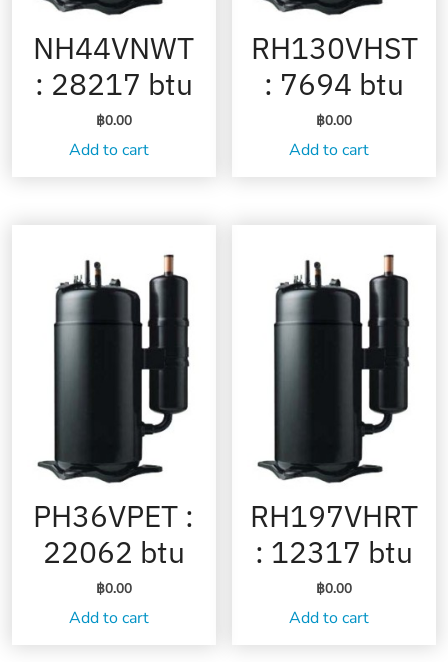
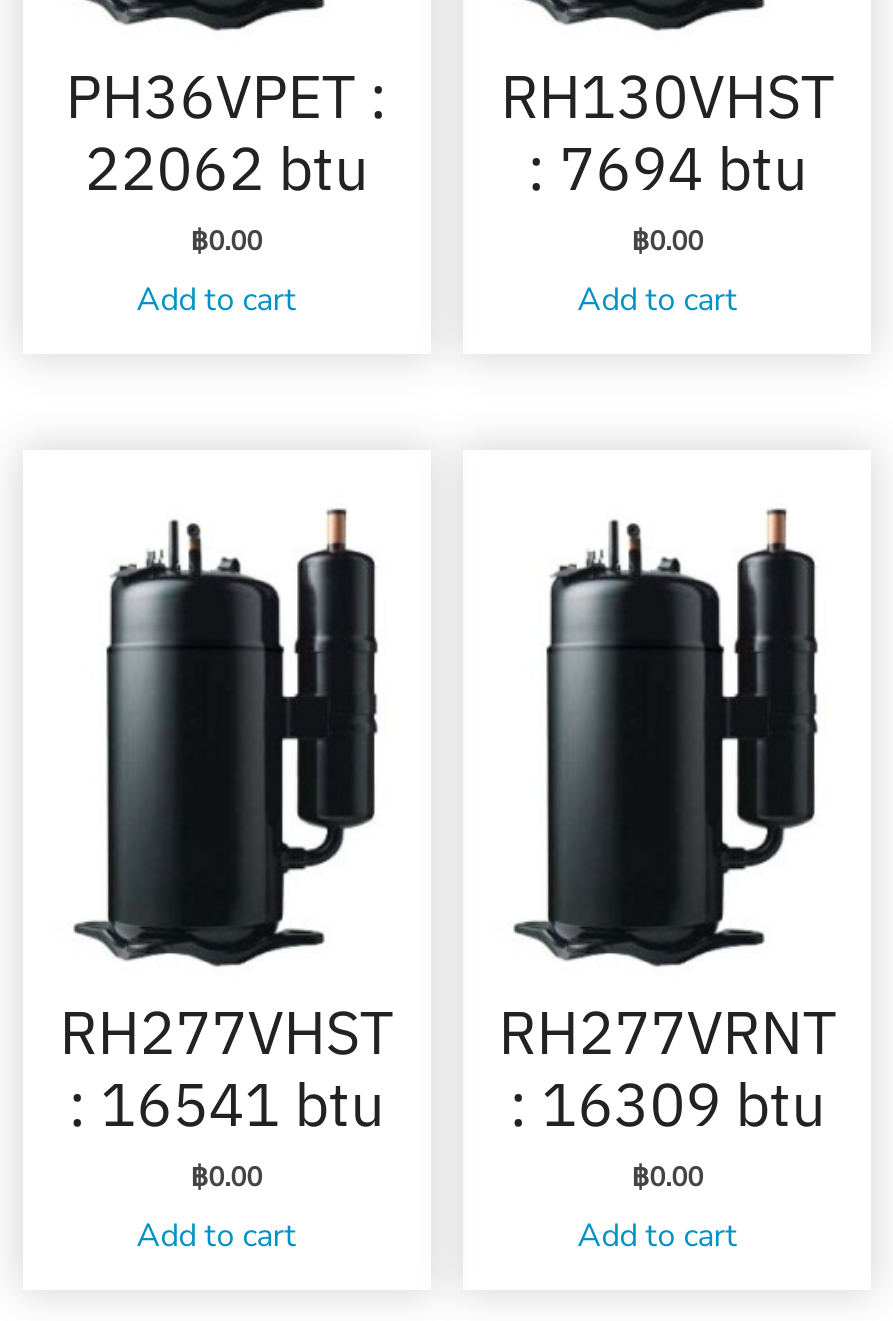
[33,28,194,103] NH44VNWT | : 28217 btu -> [65,56,387,206] PH36VPET : | 22062 btu
[33,496,194,571] PH36VPET : | 22062 btu -> [59,992,393,1142] RH277VHST | : 16541 btu
[250,496,418,571] RH197VHRT | : 12317 btu -> [498,992,836,1142] RH277VRNT | : 16309 btu

